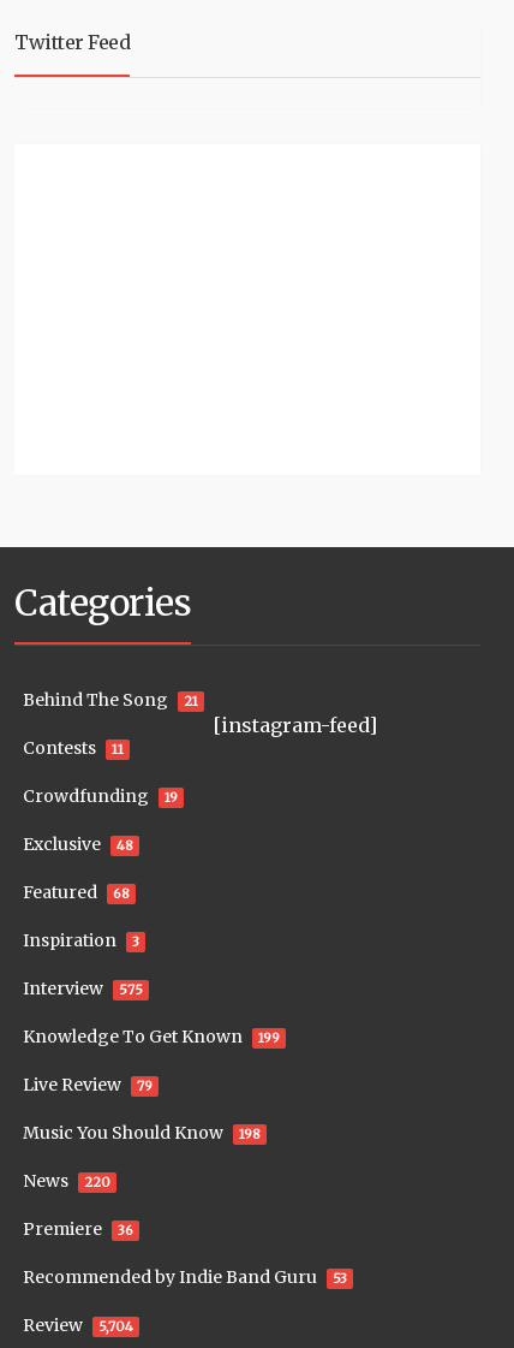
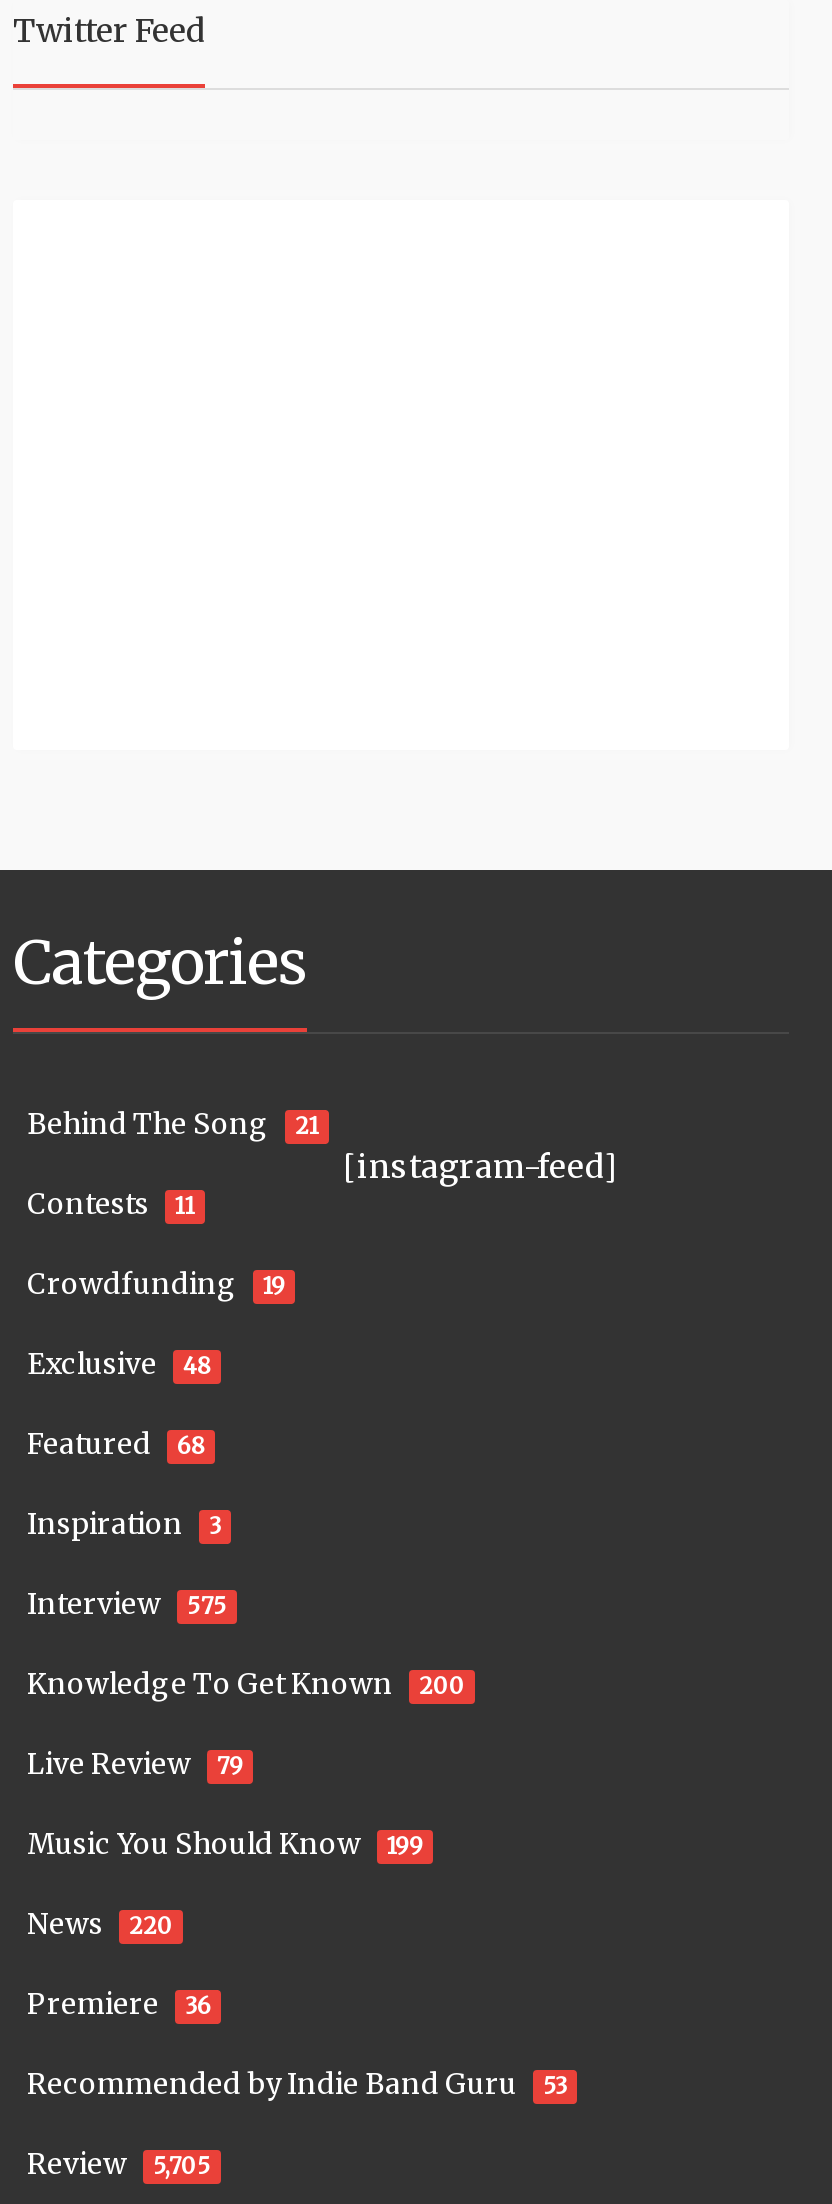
[23,1026,280,1047] Knowledge To Get Known 199 -> [27,1666,465,1702] Knowledge To Get Known 200
[23,1122,261,1144] Music You Should Know 198 -> [27,1826,423,1862] Music You Should Know 199
[23,1314,133,1336] Review 5,704 -> [27,2146,211,2182] Review 5,705

